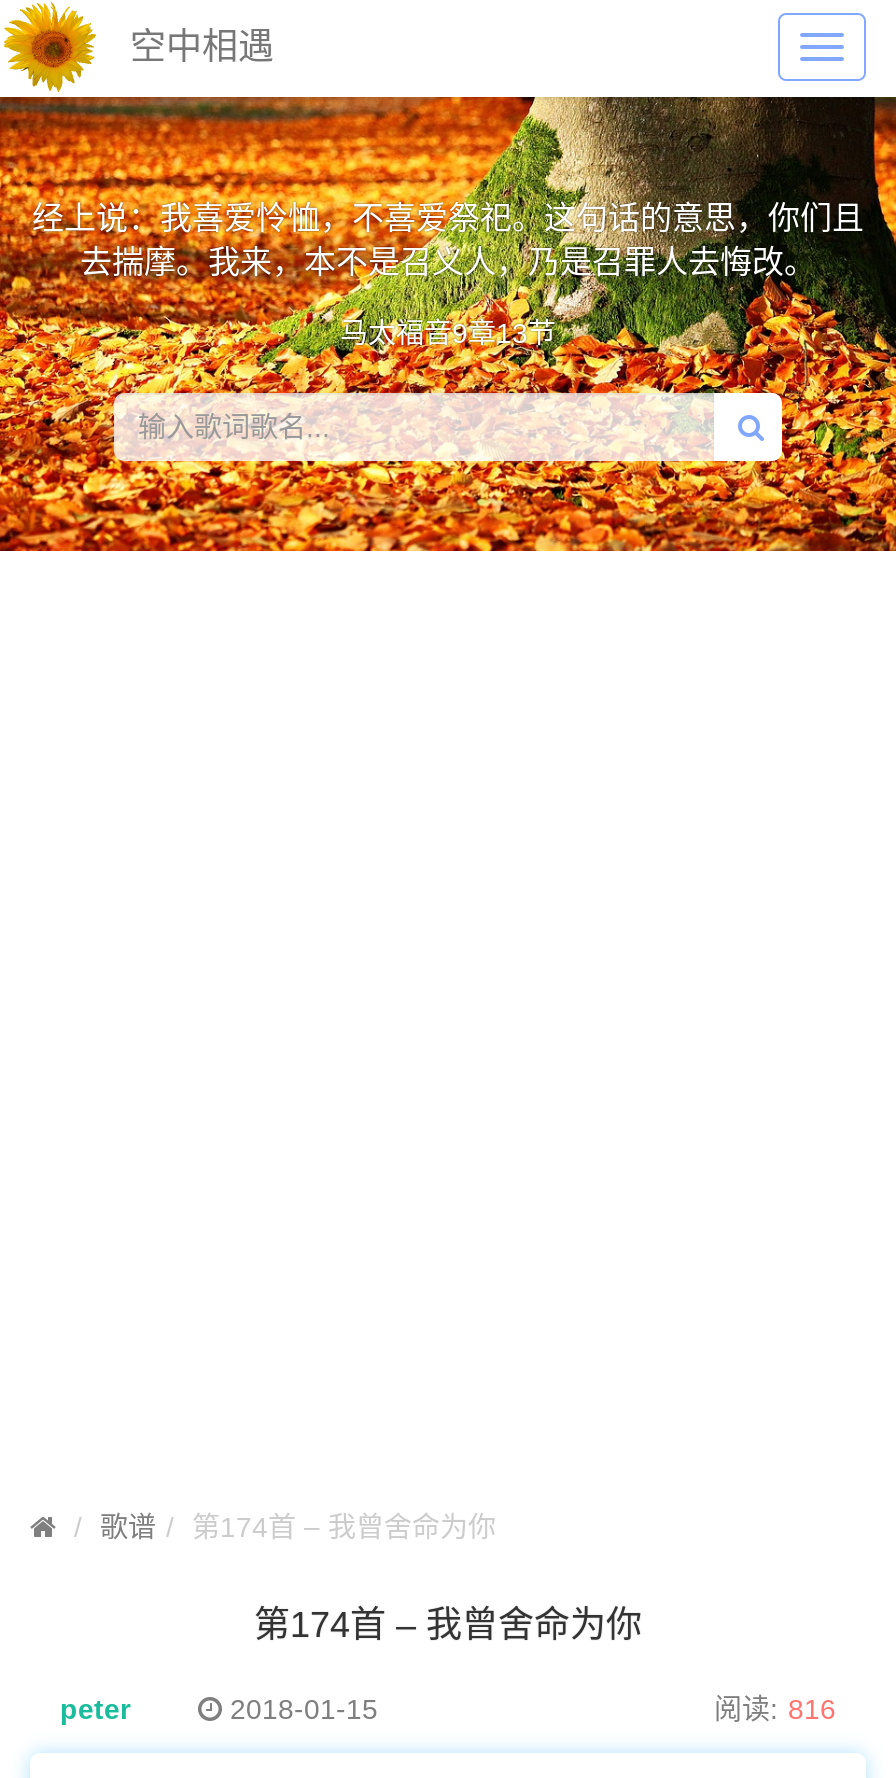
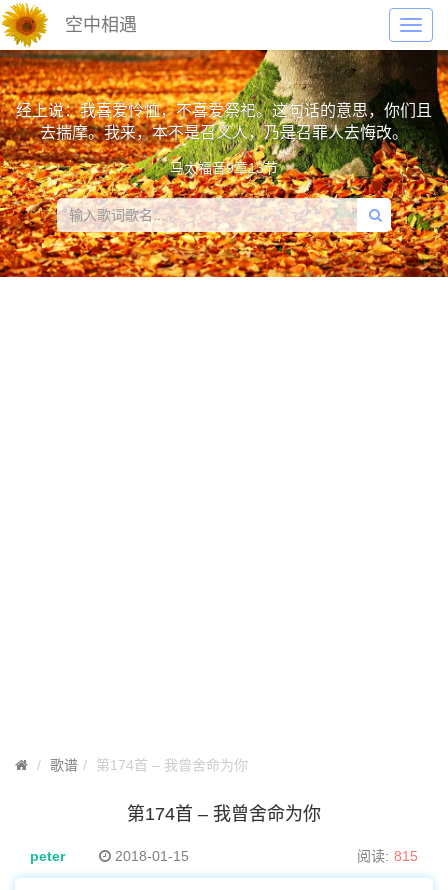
[714,1693,836,1725] 阅读: 816 -> [357,848,418,864] 阅读: 815

